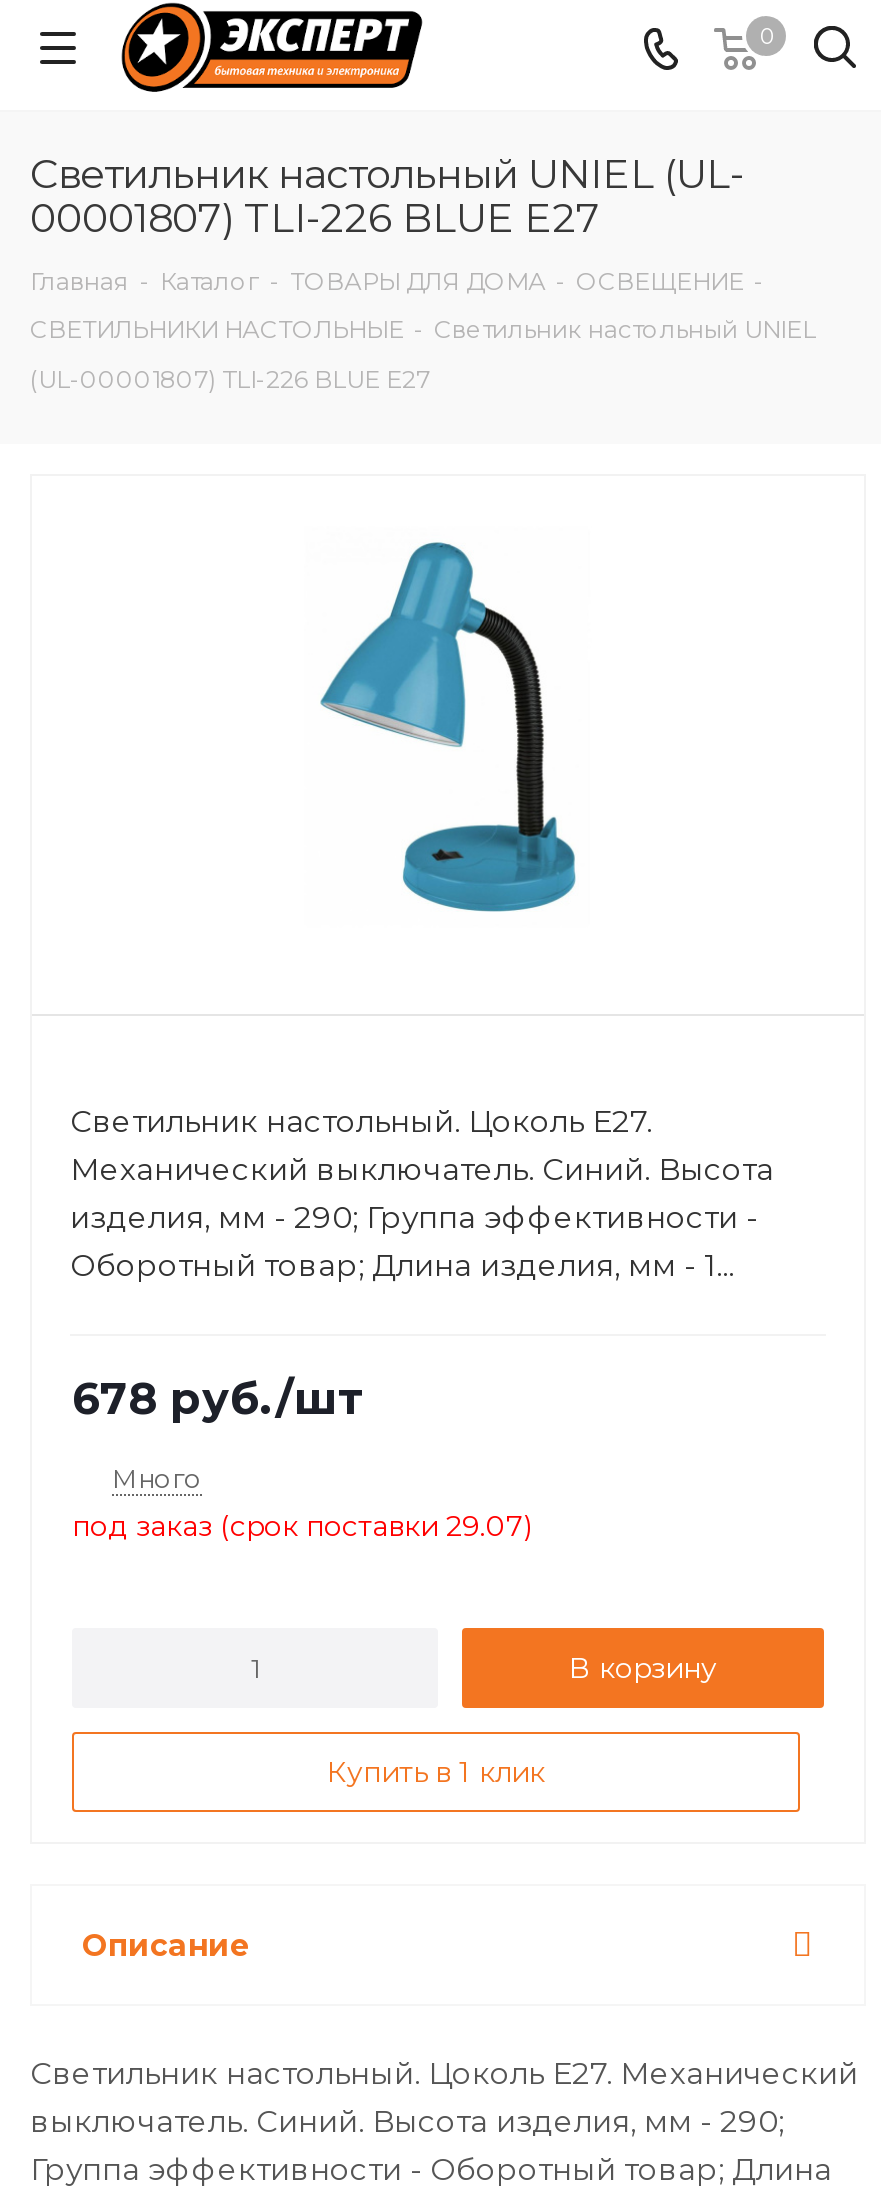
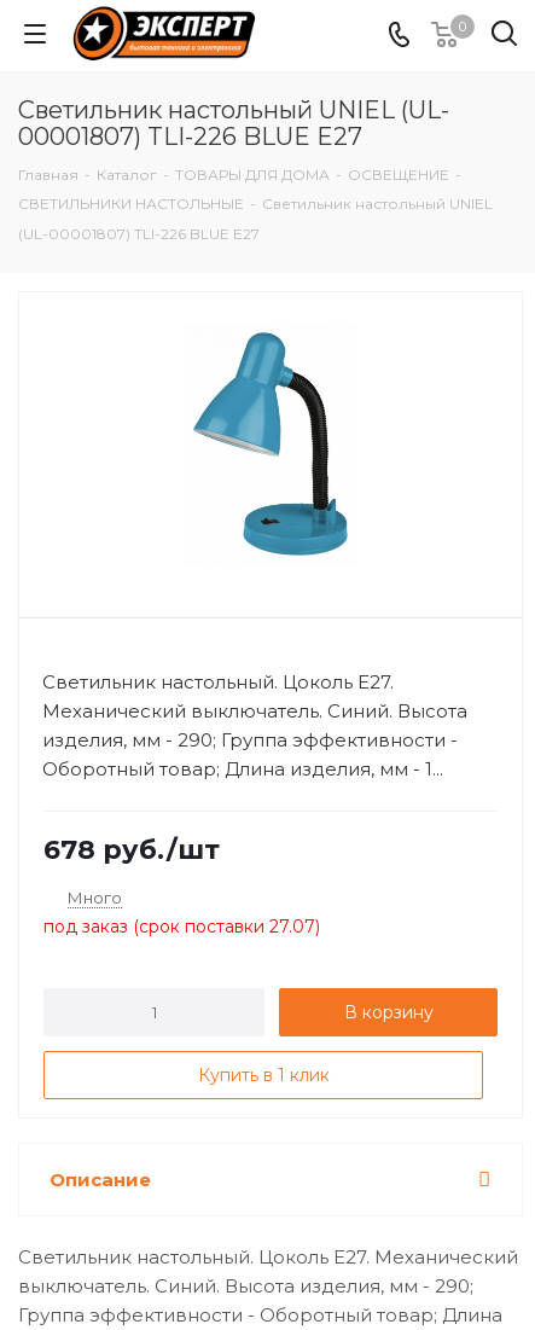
[72,1508,532,1544] под заказ (срок поставки 29.07) -> [43,916,320,937] под заказ (срок поставки 27.07)

